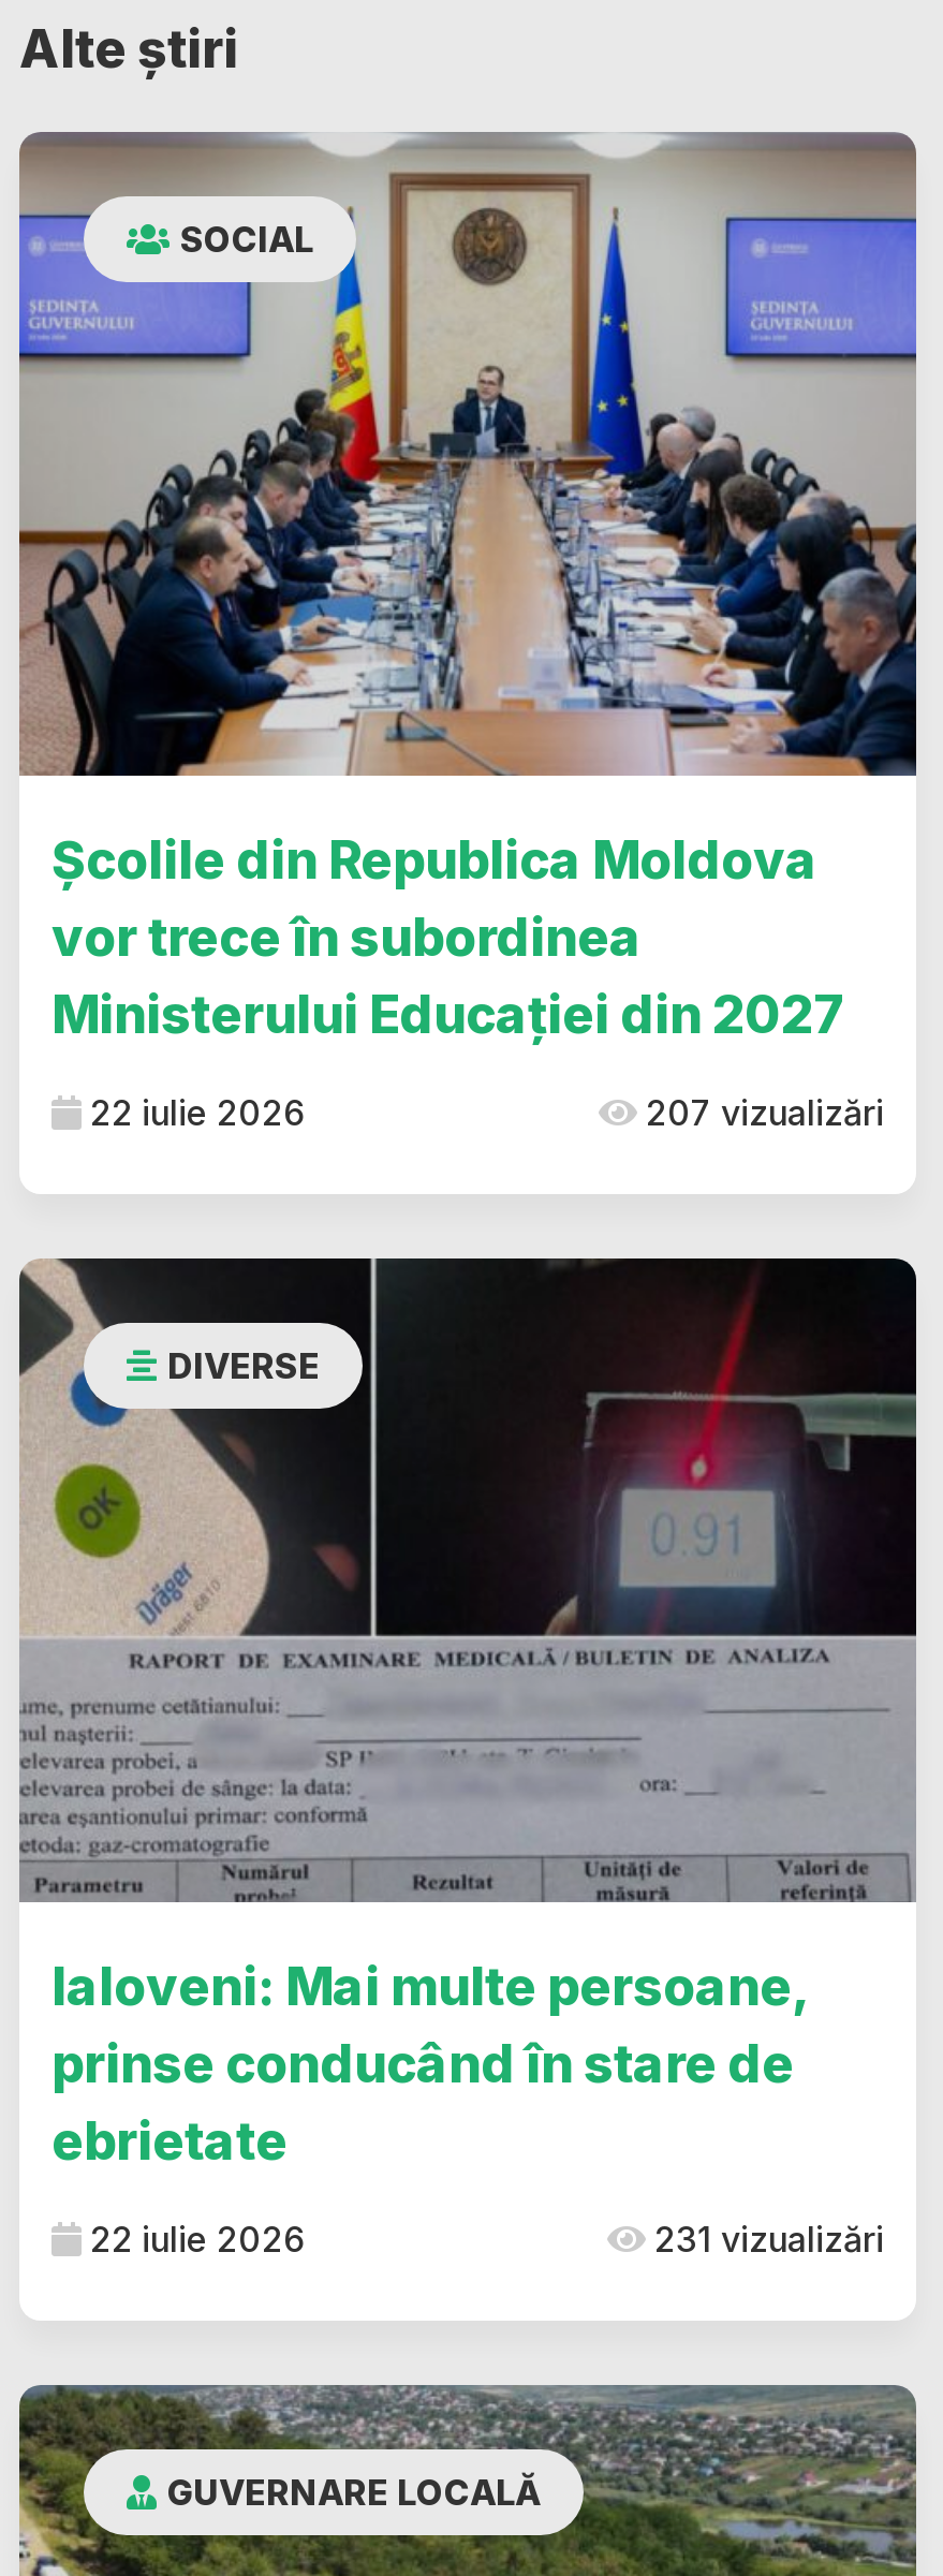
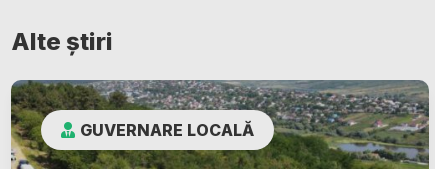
[17,134,918,778] [image] | SOCIAL -> none
[51,829,884,1133] Școlile din Republica Moldova | vor trece în subordinea | Ministerului Educației din 2027 | 22 iulie 2026 | 207 vizualizări -> none
[19,1256,918,1902] [image] | DIVERSE -> none
[51,1955,884,2260] Ialoveni: Mai multe persoane, | prinse conducând în stare de | ebrietate | 22 iulie 2026 | 231 vizualizări -> none

